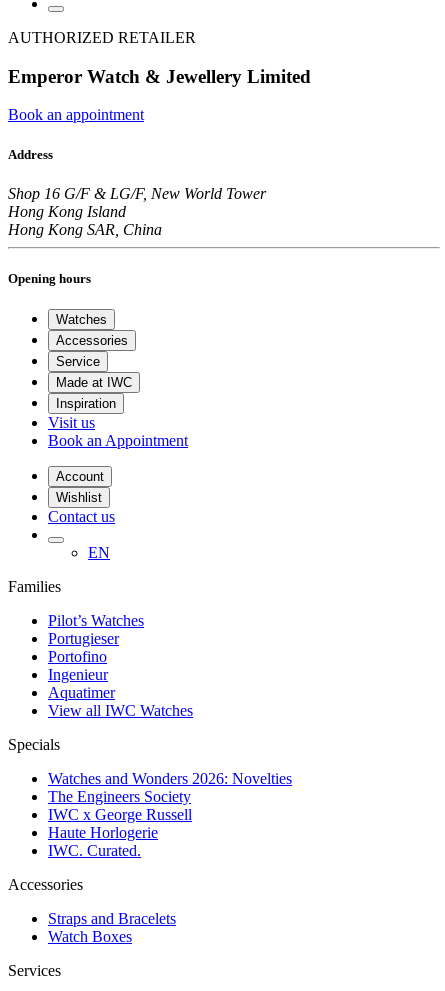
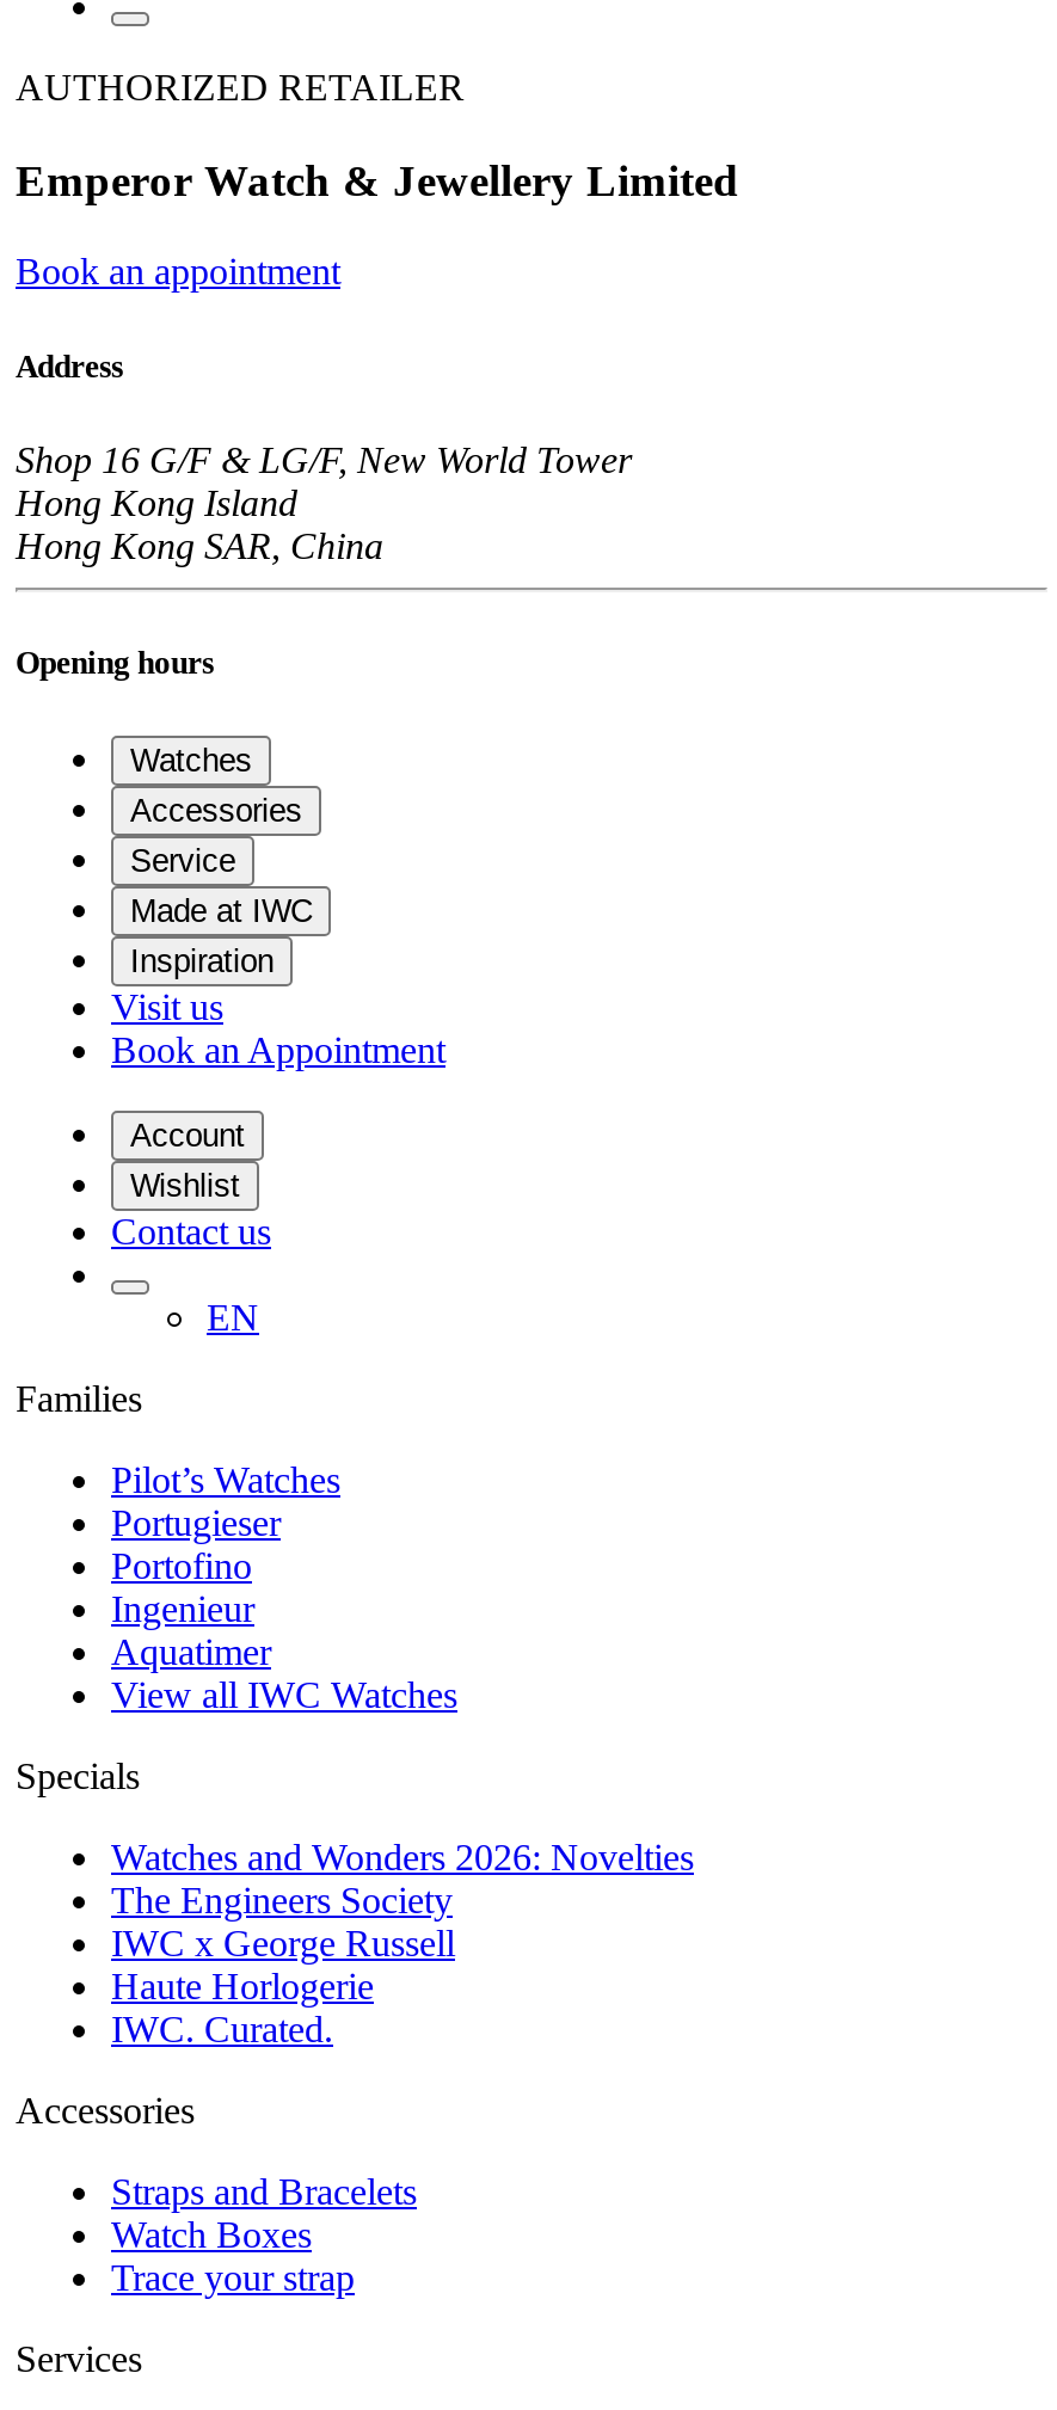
none -> [111,2257,355,2298] Trace your strap

